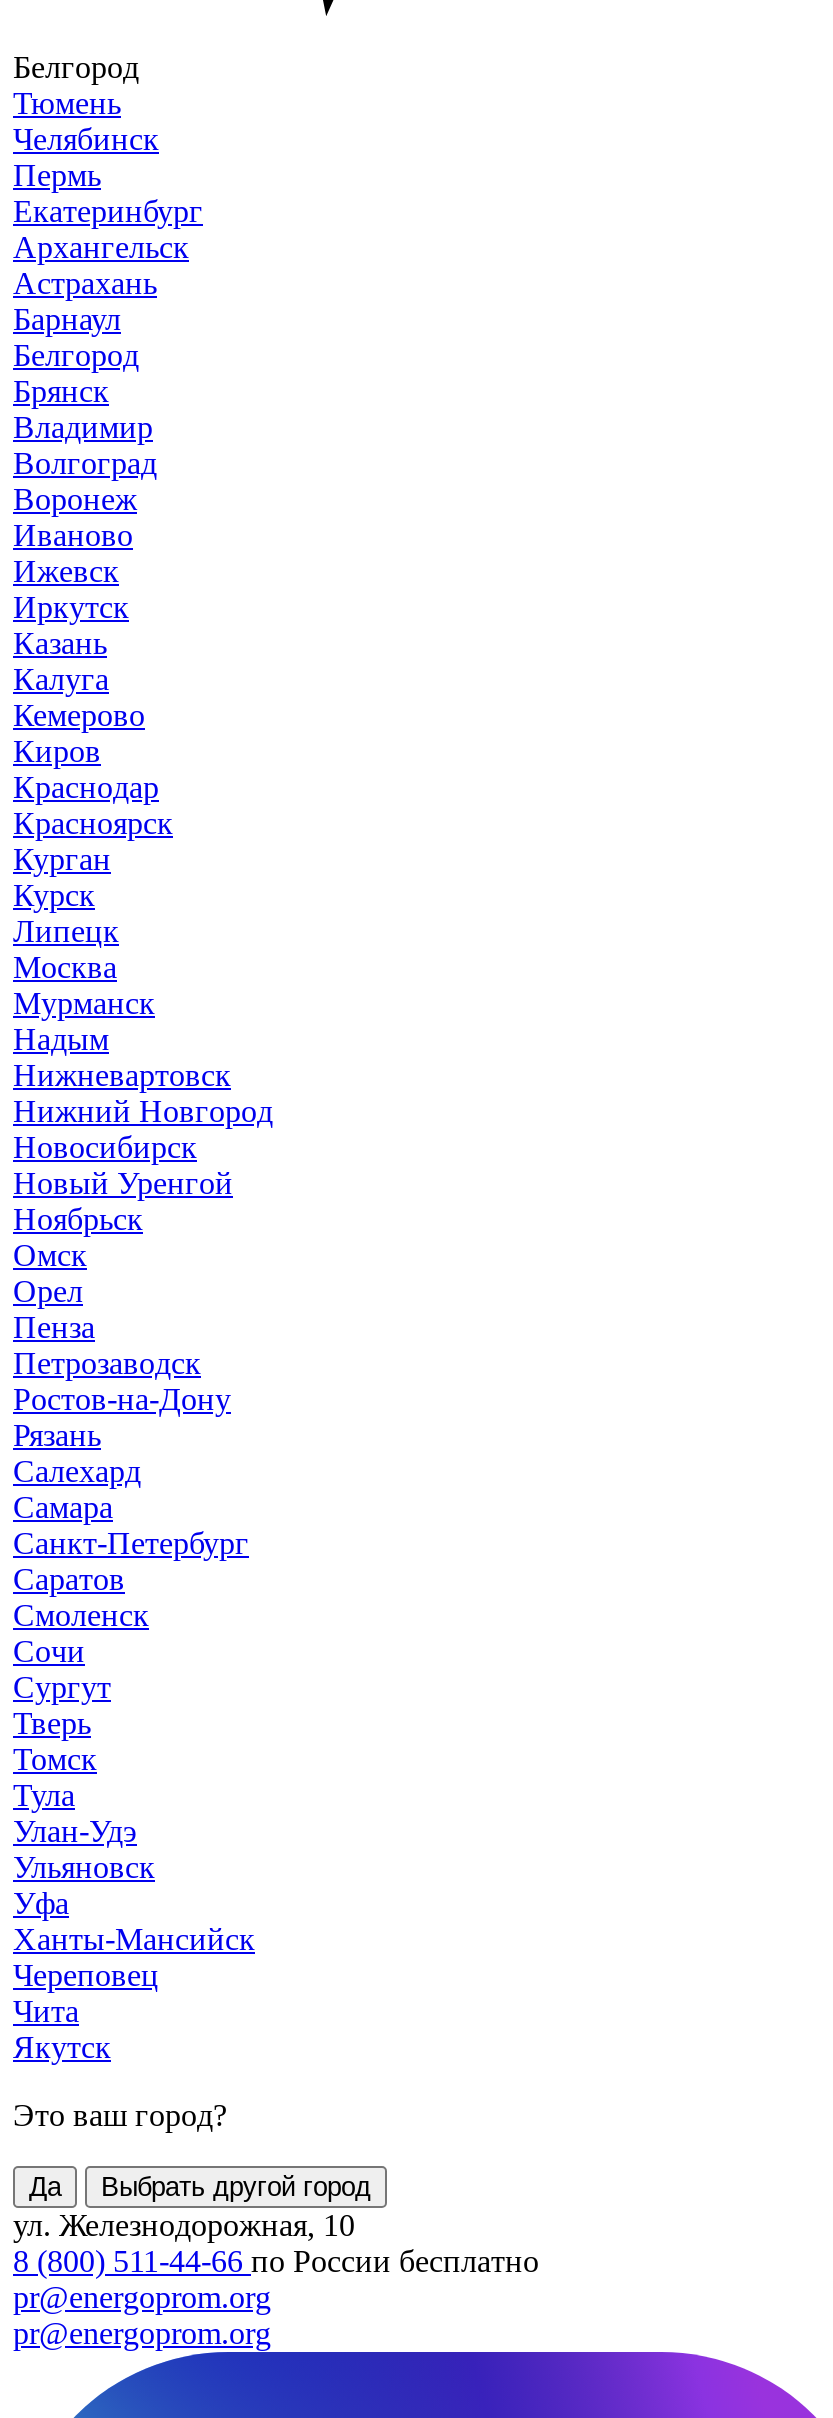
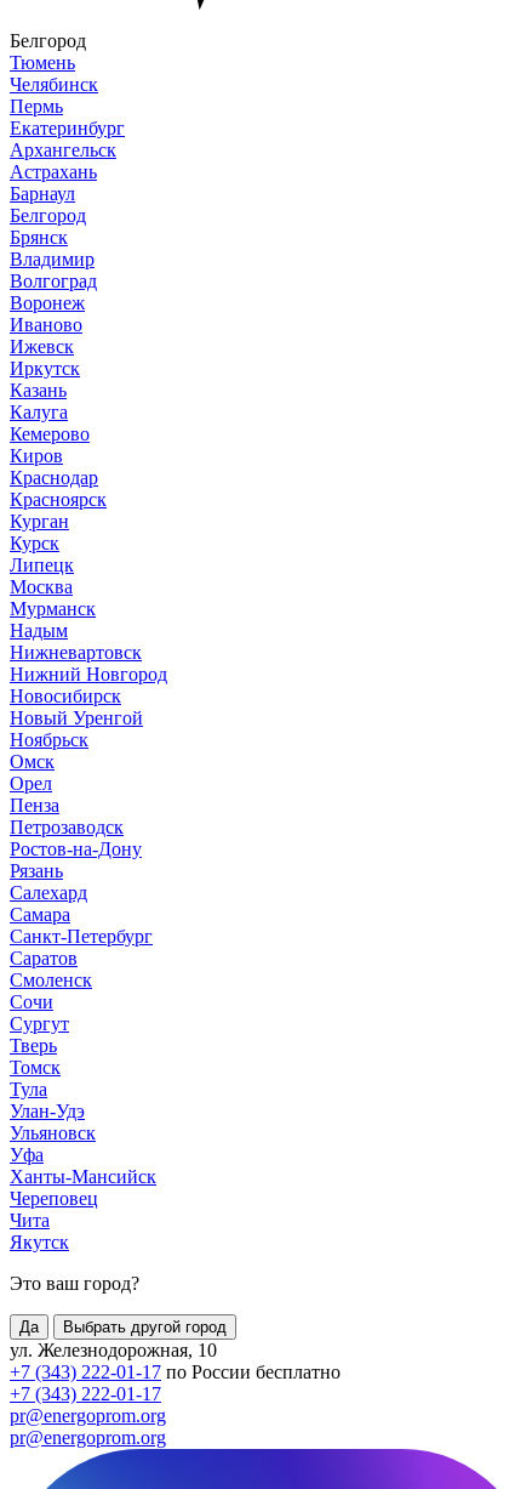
[13,2244,539,2278] 8 (800) 511-44-66 по России бесплатно -> [10,1362,341,1404] +7 (343) 222-01-17 по России бесплатно | +7 (343) 222-01-17

